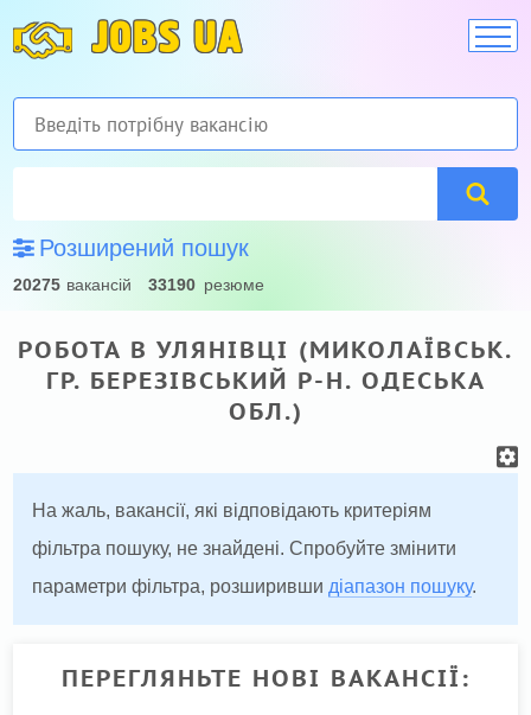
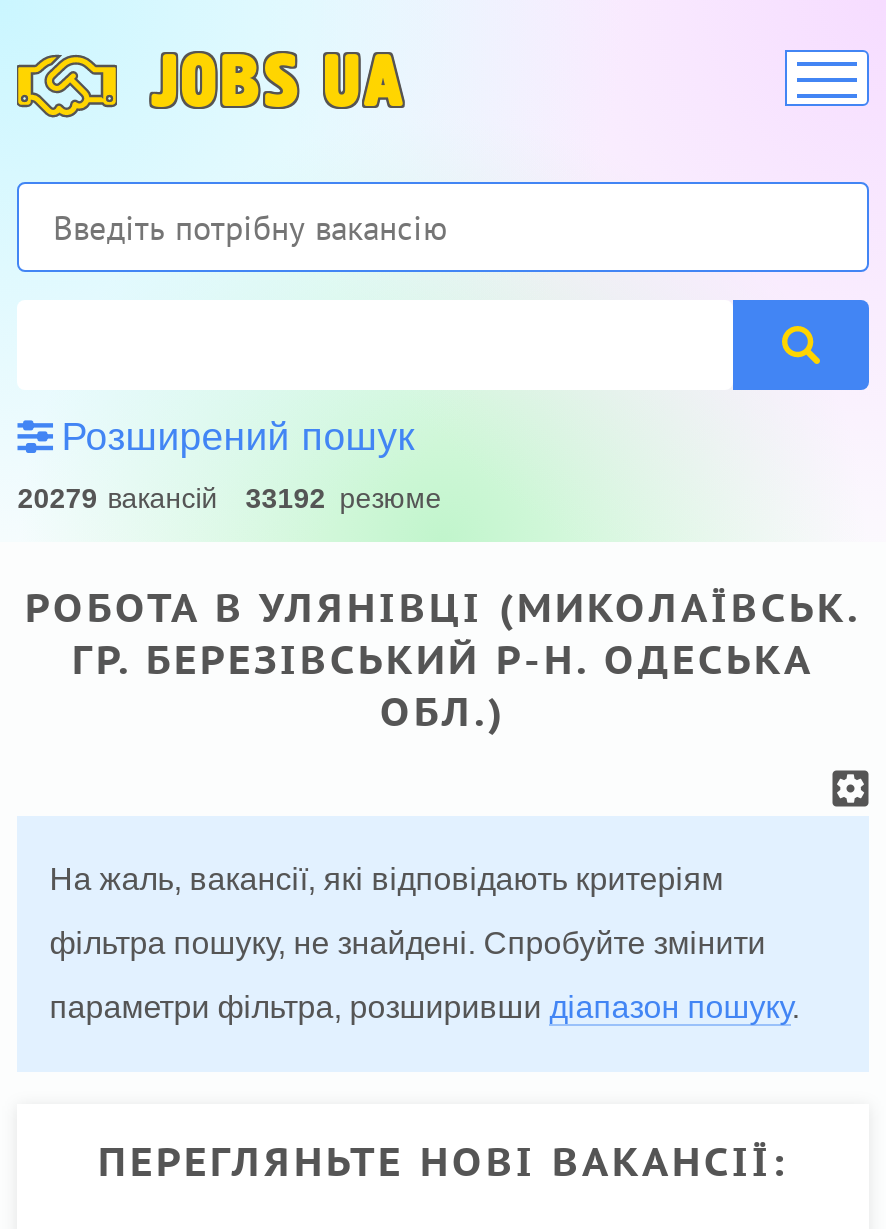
[13,275,132,294] 20275 вакансій -> [17,482,217,514] 20279 вакансій
[148,275,265,294] 33190 резюме -> [245,482,441,514] 33192 резюме

